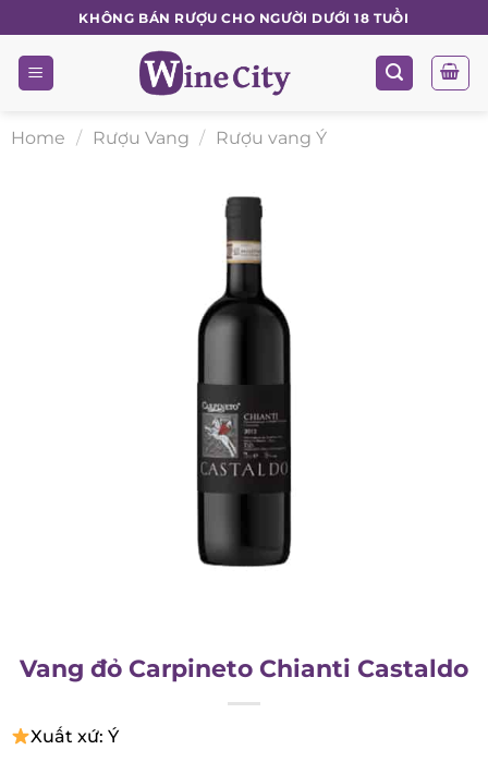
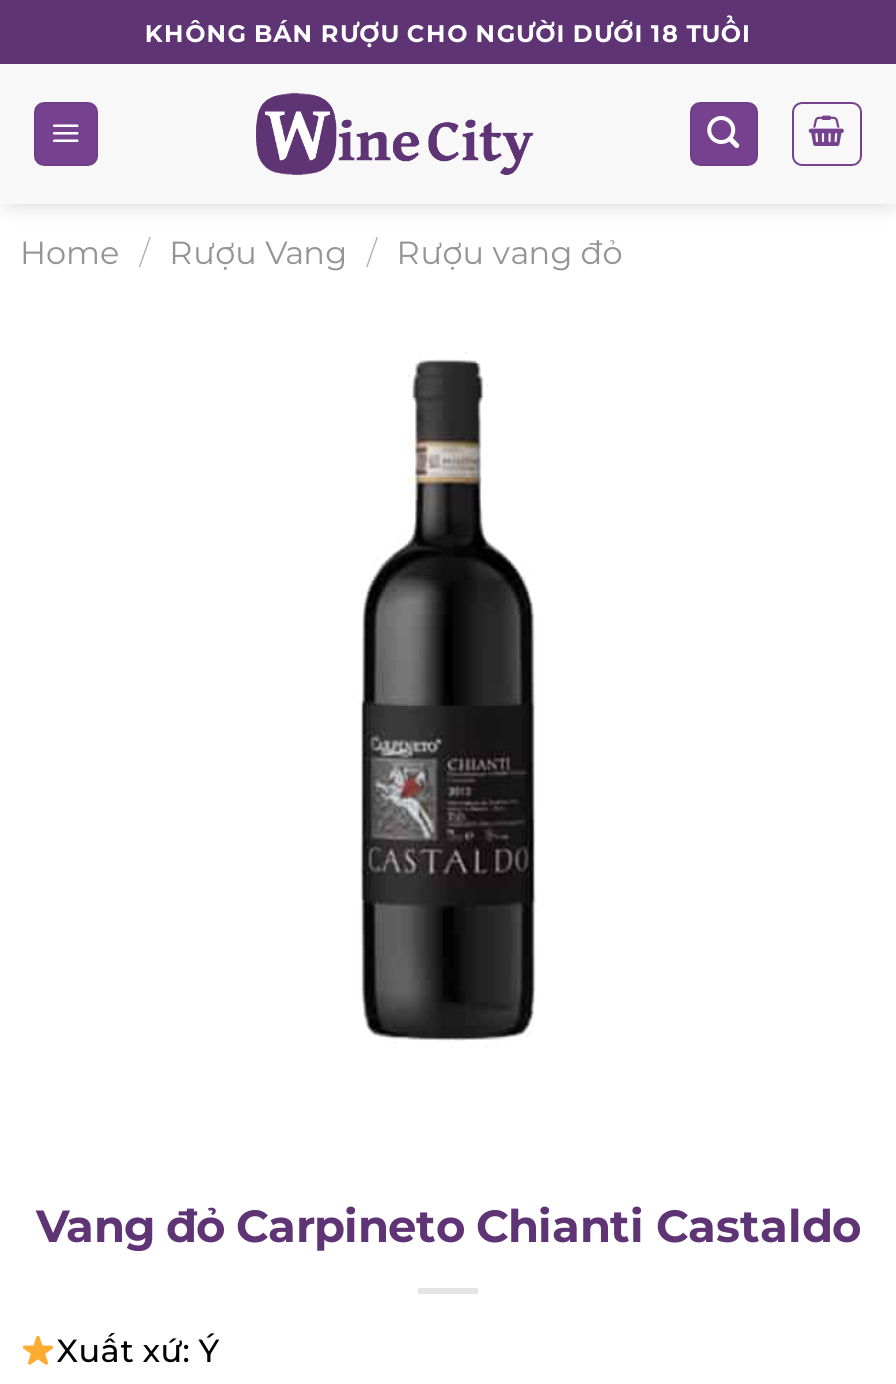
[11,128,327,148] Home / Rượu Vang / Rượu vang Ý -> [20,234,622,272] Home / Rượu Vang / Rượu vang đỏ

